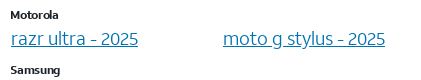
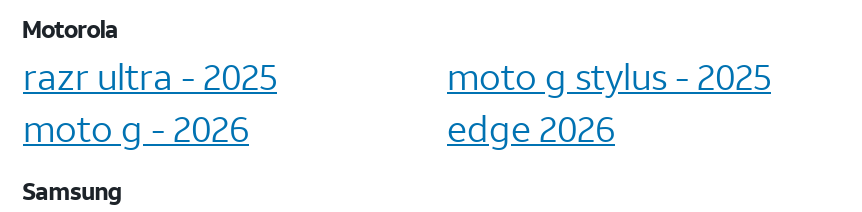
none -> [23,104,615,152] moto g - 2026 | edge 2026

